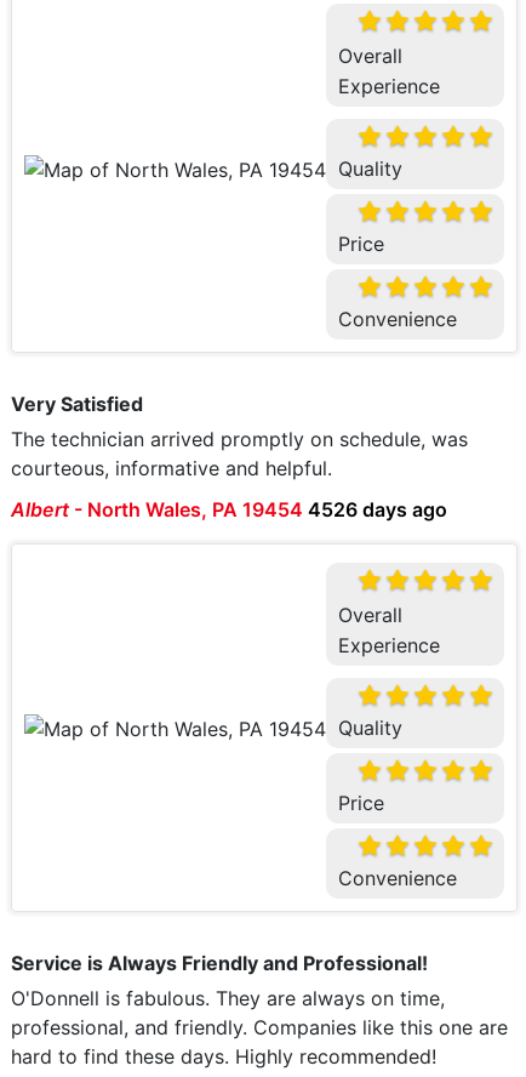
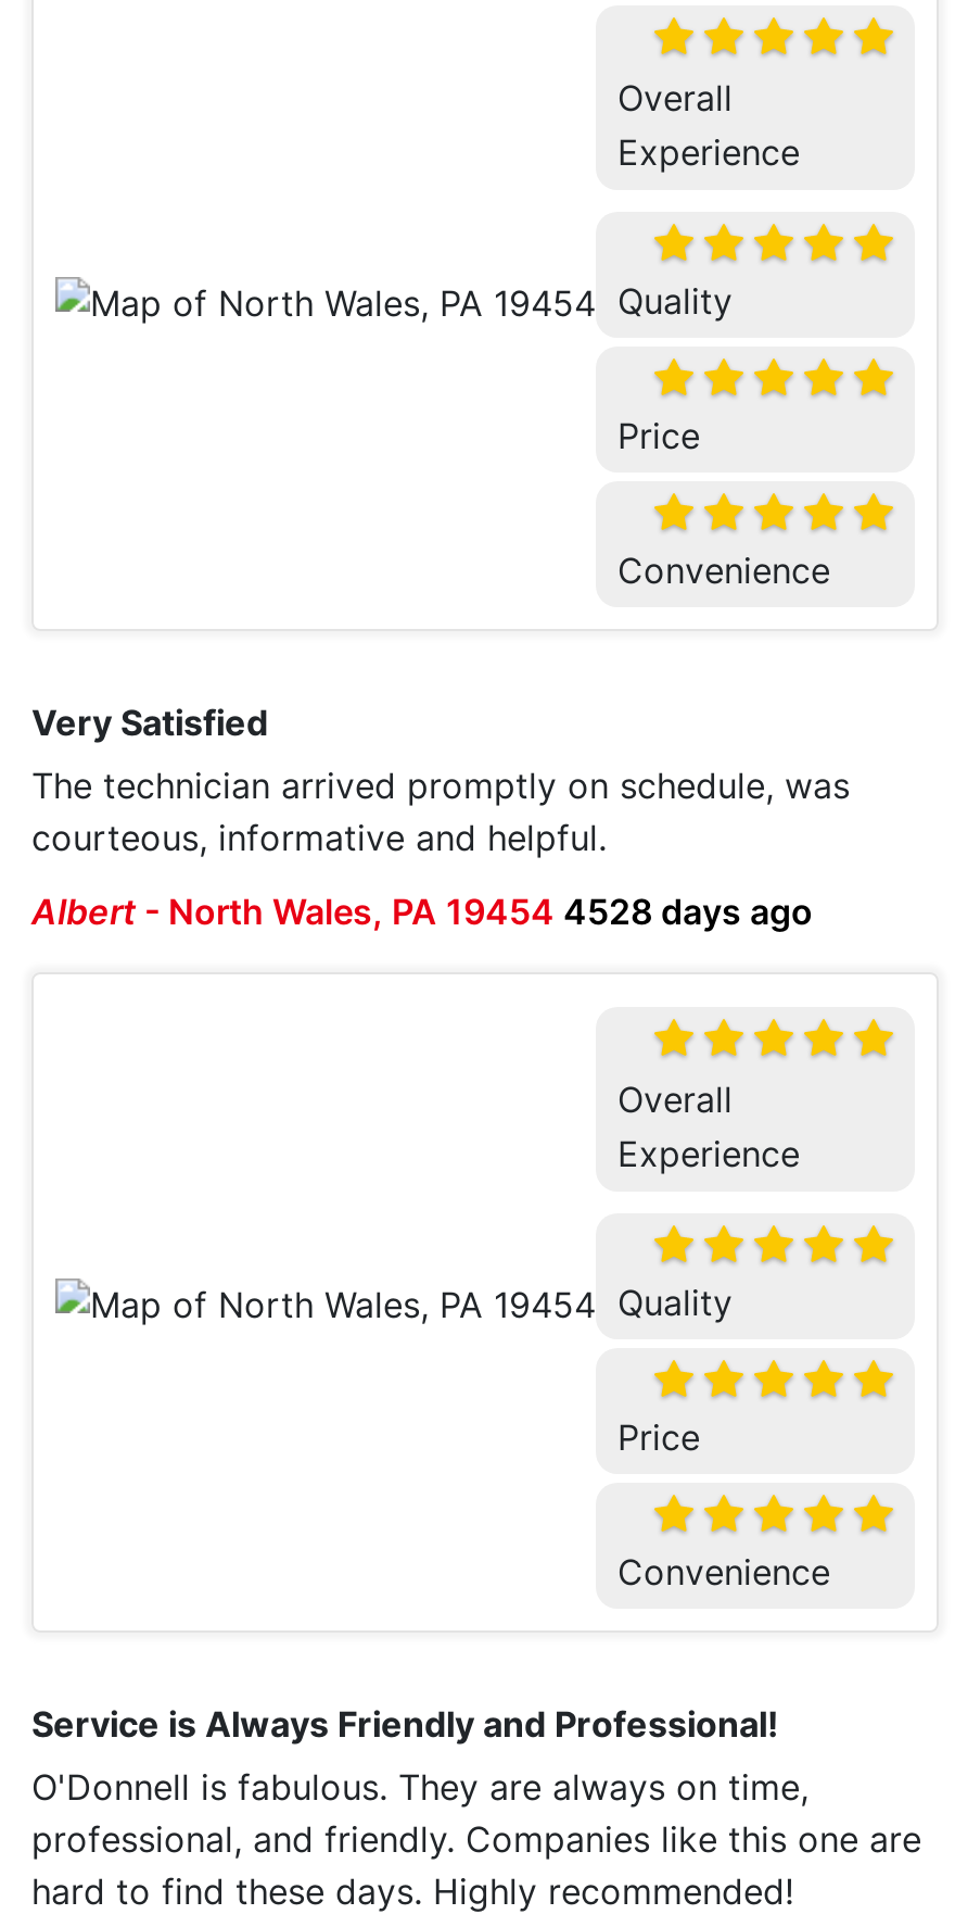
[11,497,447,521] Albert - North Wales, PA 19454 4526 days ago -> [31,889,813,932] Albert - North Wales, PA 19454 4528 days ago

